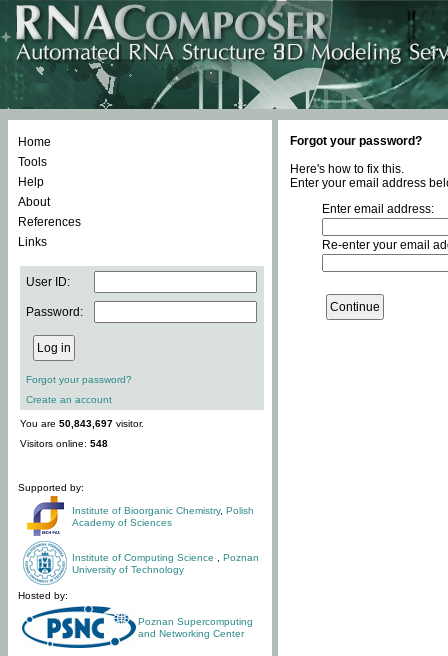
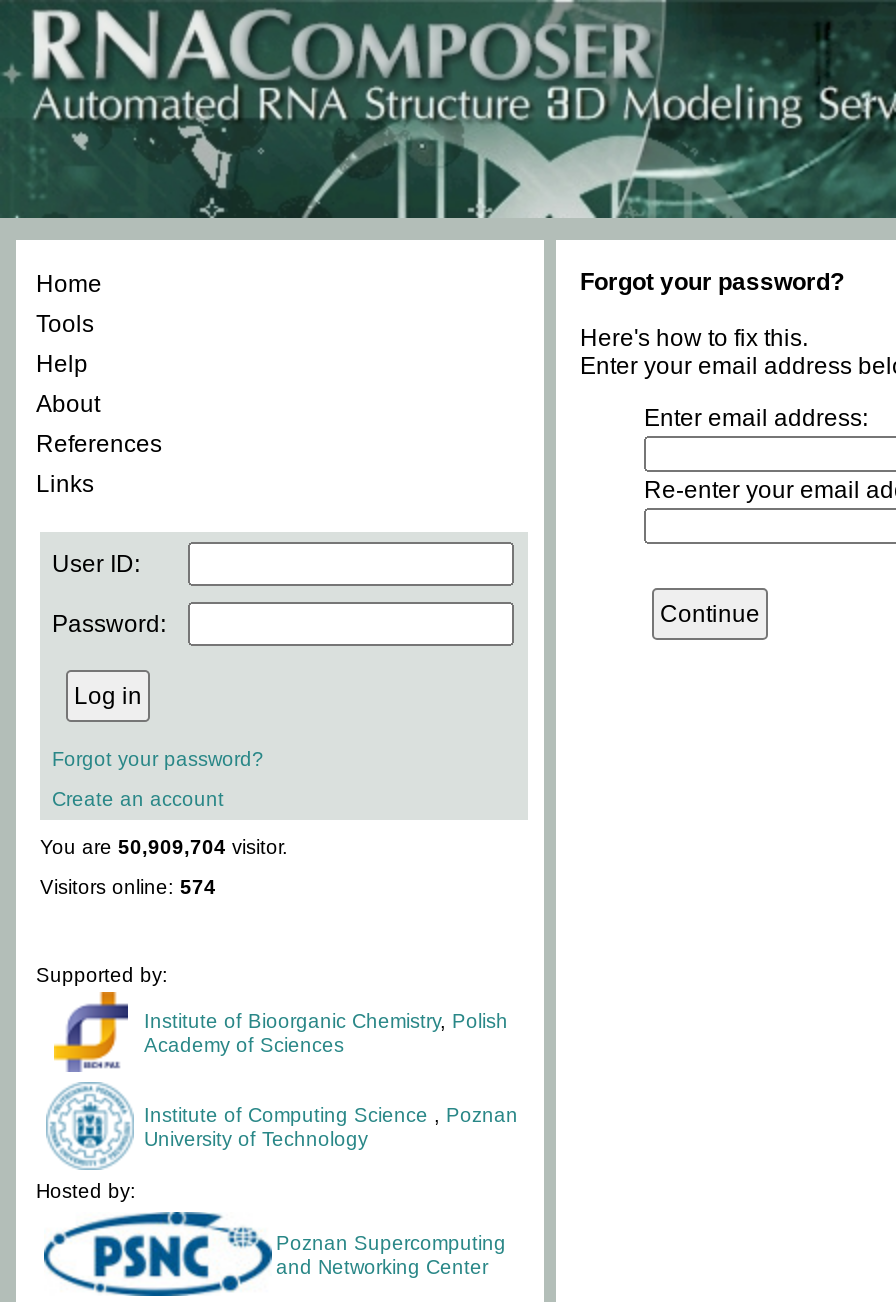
[20,418,144,429] You are 50,843,697 visitor. -> [40,836,288,858] You are 50,909,704 visitor.
[20,438,108,449] Visitors online: 548 -> [40,876,216,898] Visitors online: 574

